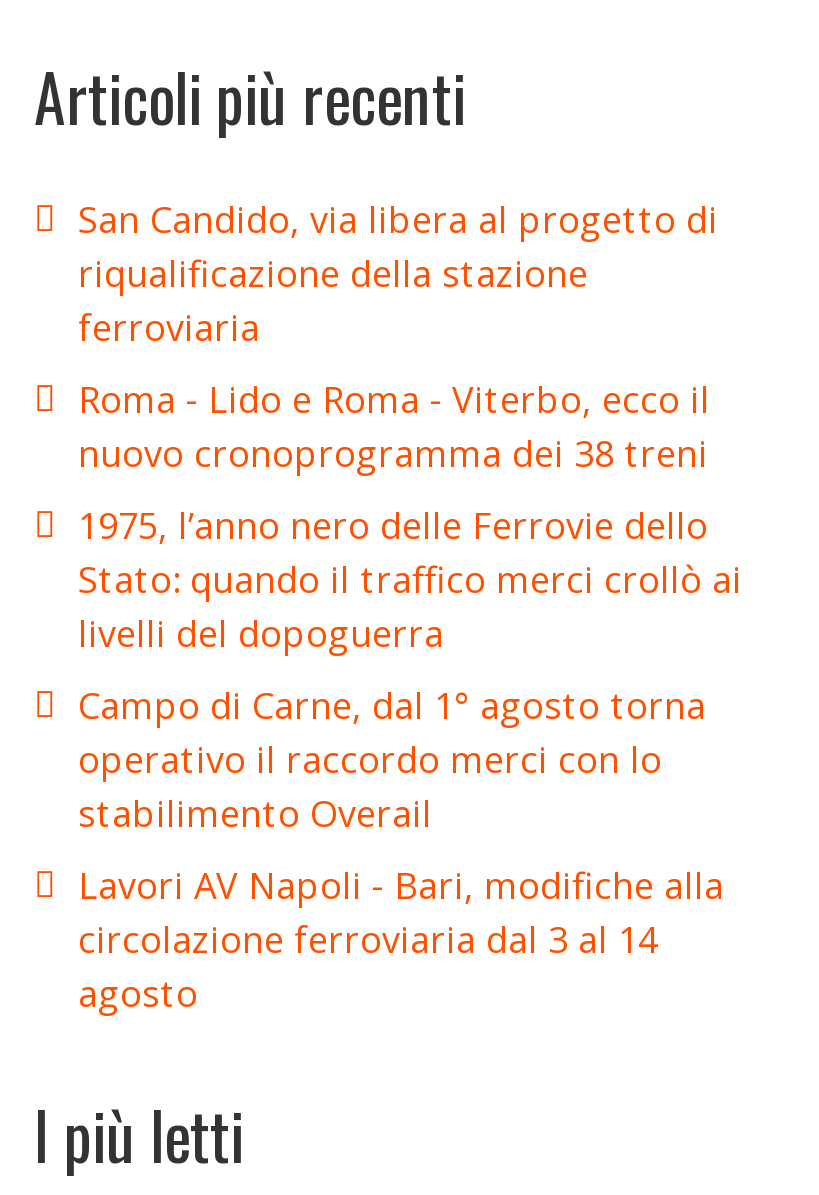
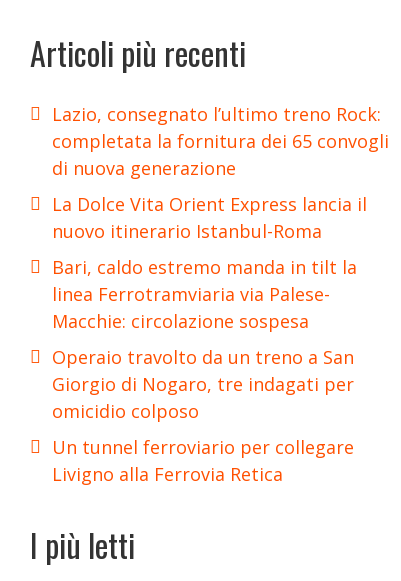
[78,195,718,351] San Candido, via libera al progetto di | riqualificazione della stazione | ferroviaria -> [52,102,389,180] Lazio, consegnato l’ultimo treno Rock: | completata la fornitura dei 65 convogli | di nuova generazione
[78,375,710,477] Roma - Lido e Roma - Viterbo, ecco il | nuovo cronoprogramma dei 38 treni -> [52,192,367,243] La Dolce Vita Orient Express lancia il | nuovo itinerario Istanbul-Roma
[78,501,742,657] 1975, l’anno nero delle Ferrovie dello | Stato: quando il traffico merci crollò ai | livelli del dopoguerra -> [52,255,357,333] Bari, caldo estremo manda in tilt la | linea Ferrotramviaria via Palese- | Macchie: circolazione sospesa
[78,681,706,837] Campo di Carne, dal 1° agosto torna | operativo il raccordo merci con lo | stabilimento Overail -> [52,345,354,423] Operaio travolto da un treno a San | Giorgio di Nogaro, tre indagati per | omicidio colposo
[78,861,724,1017] Lavori AV Napoli - Bari, modifiche alla | circolazione ferroviaria dal 3 al 14 | agosto -> [52,435,354,486] Un tunnel ferroviario per collegare | Livigno alla Ferrovia Retica

